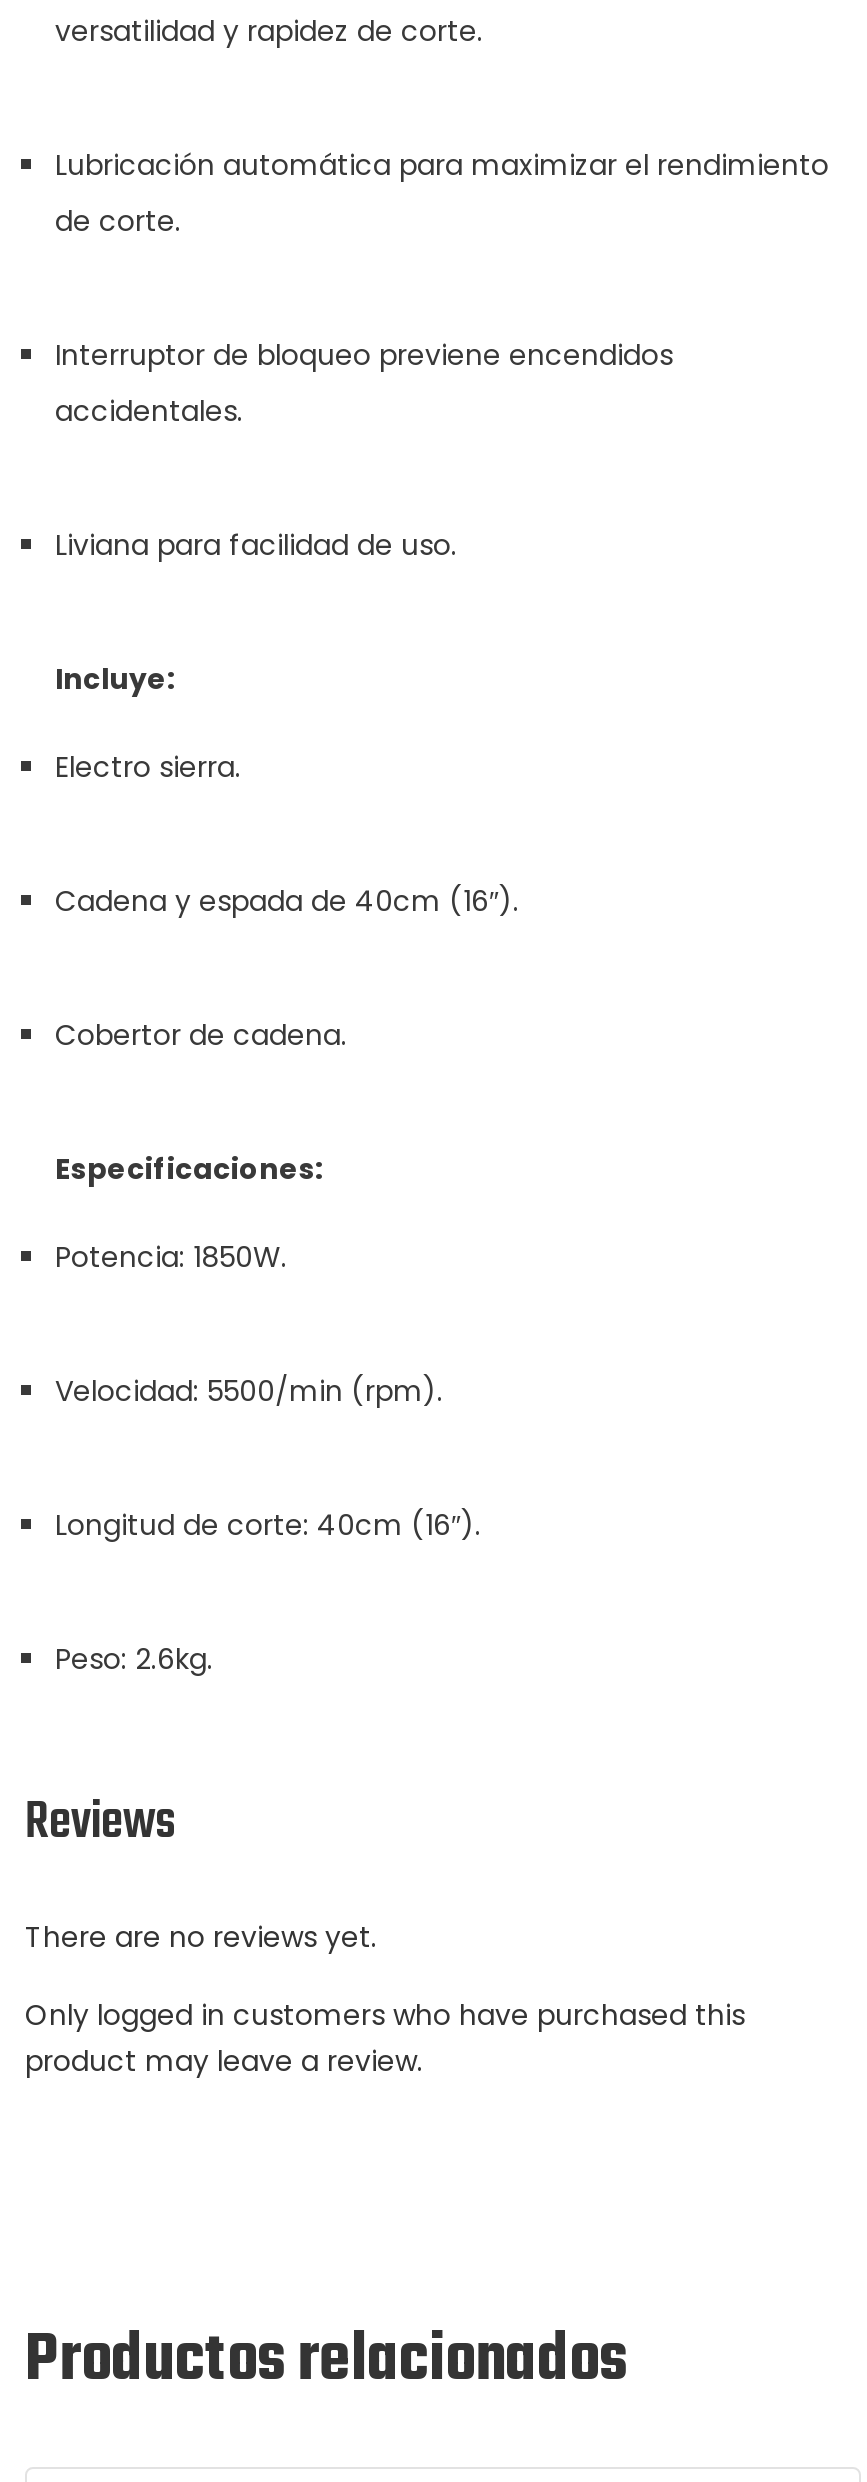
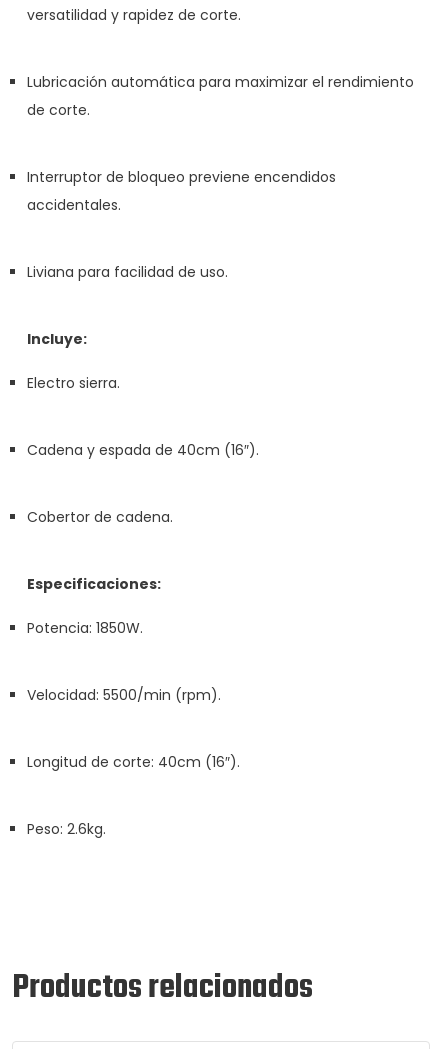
[25,1782,745,2080] Reviews | There are no reviews yet. | Only logged in customers who have purchased this | product may leave a review. -> none

